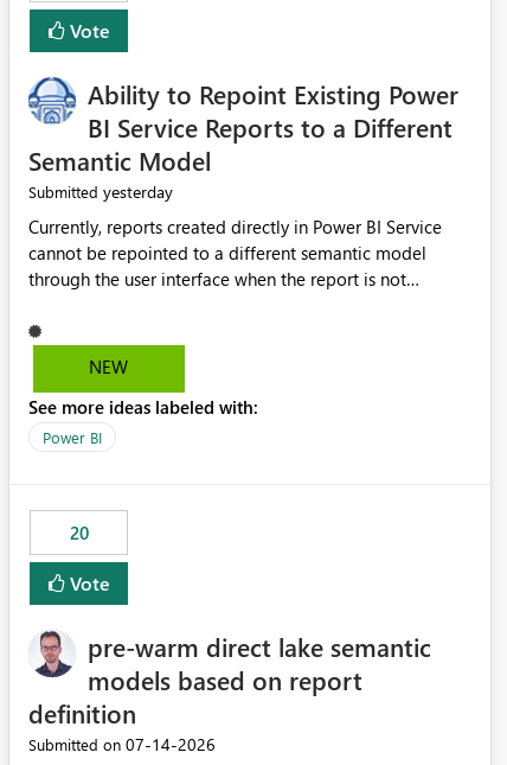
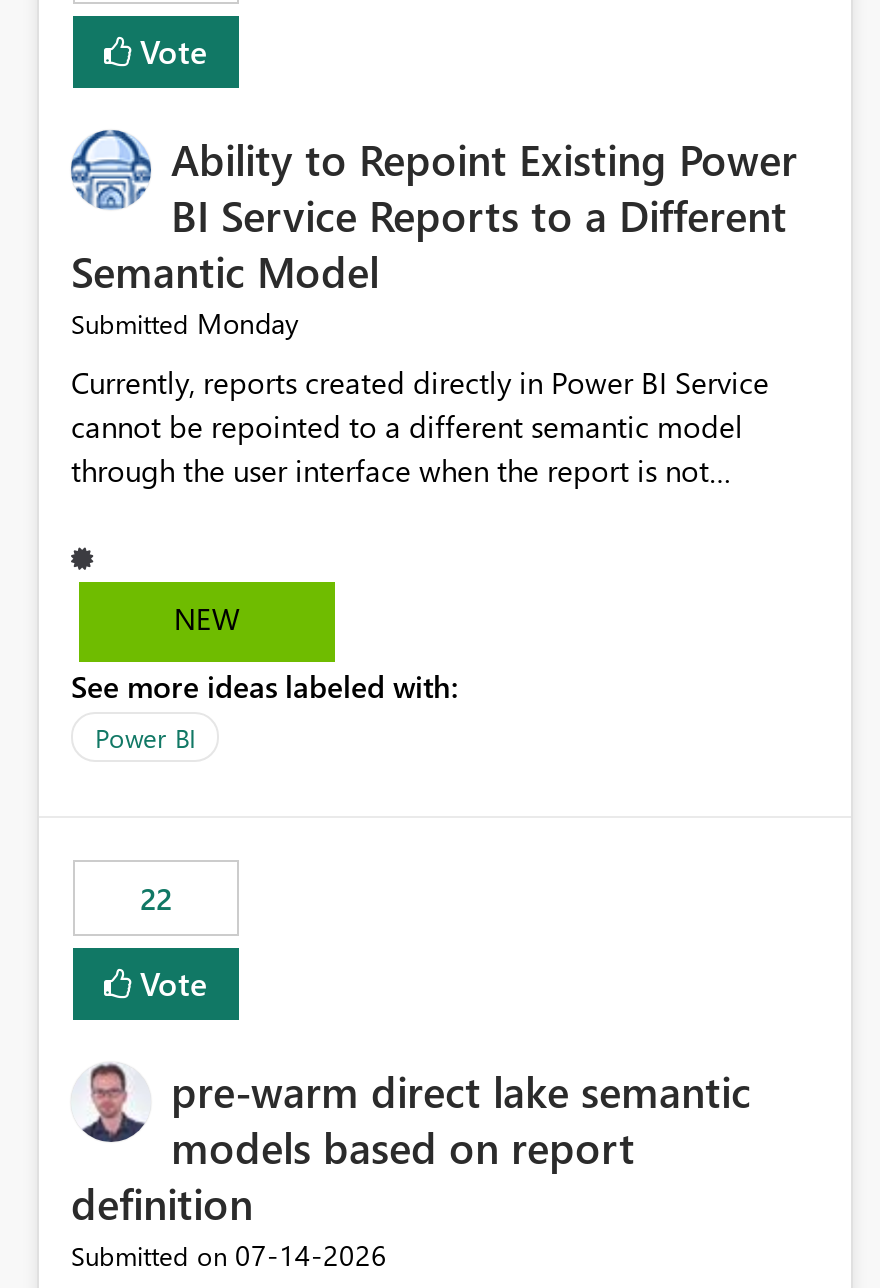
[28,181,173,203] Submitted yesterday -> [71,305,299,343] Submitted Monday
[69,521,88,545] 20 -> [140,879,172,919] 22

